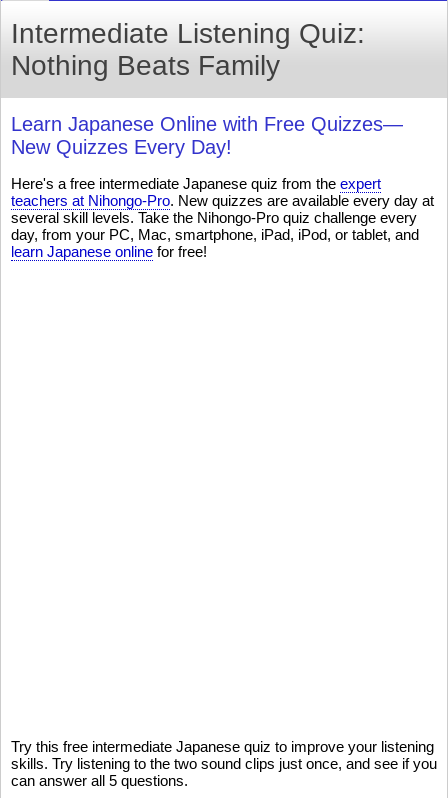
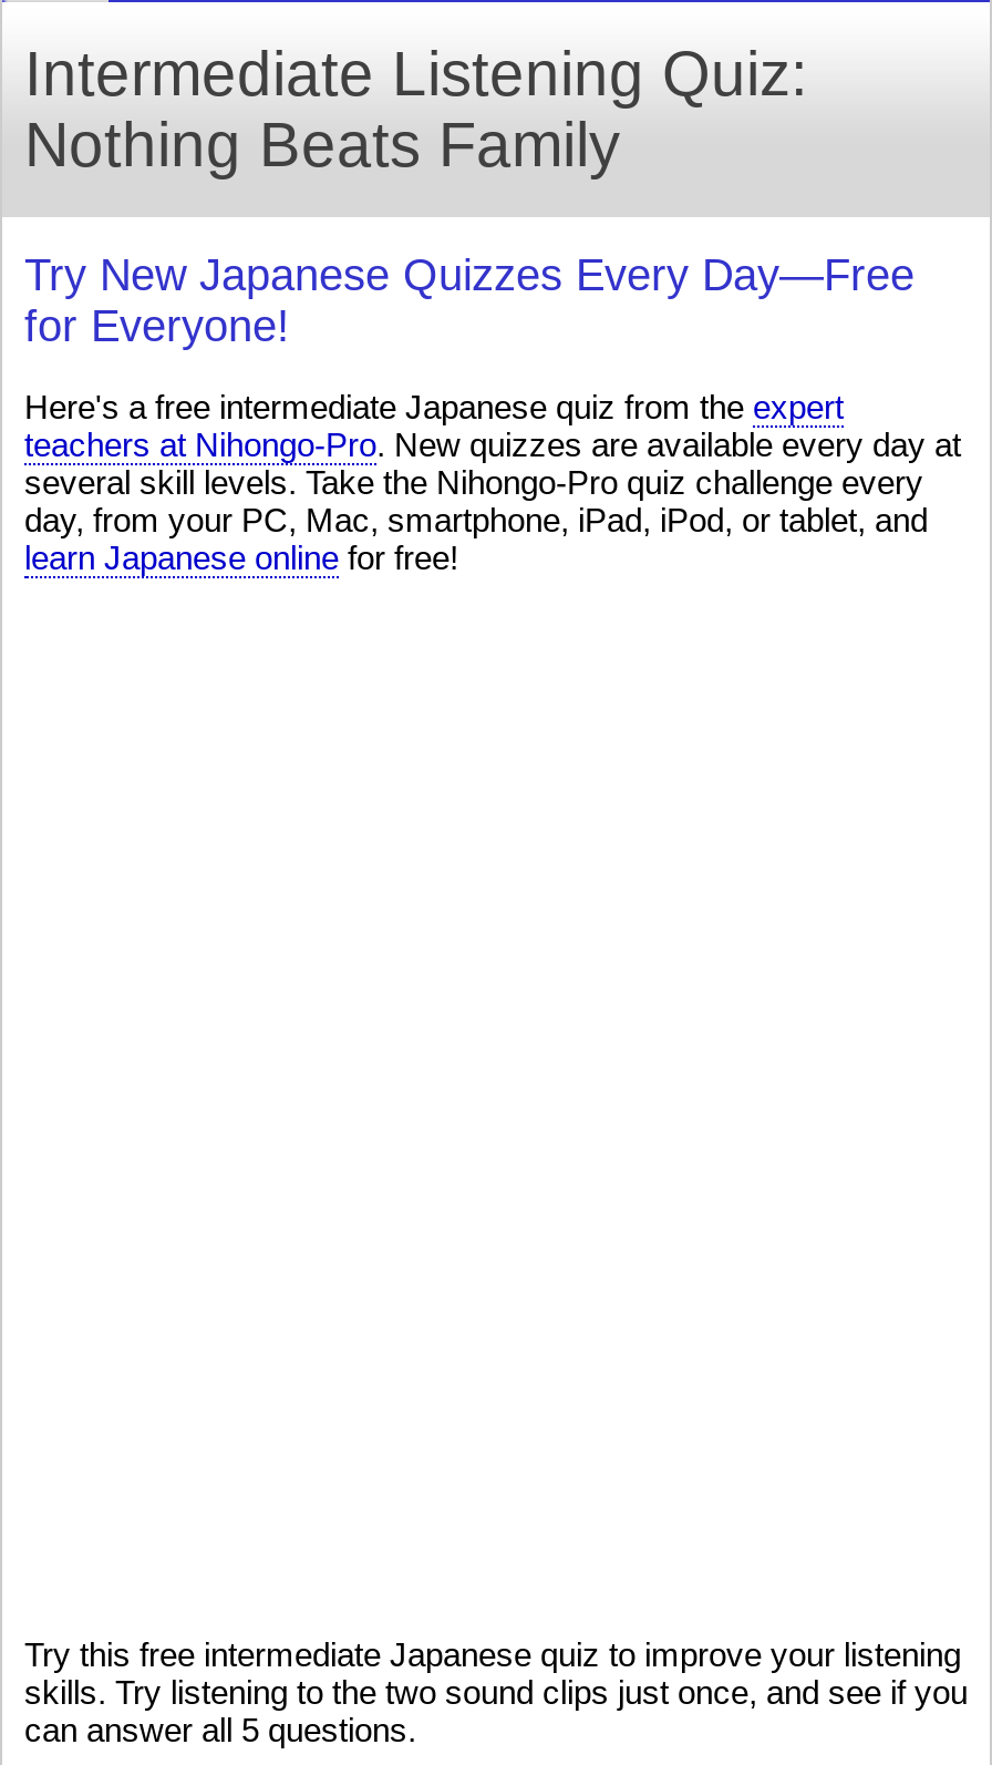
[11,113,403,158] Learn Japanese Online with Free Quizzes— | New Quizzes Every Day! -> [24,250,914,350] Try New Japanese Quizzes Every Day—Free | for Everyone!

